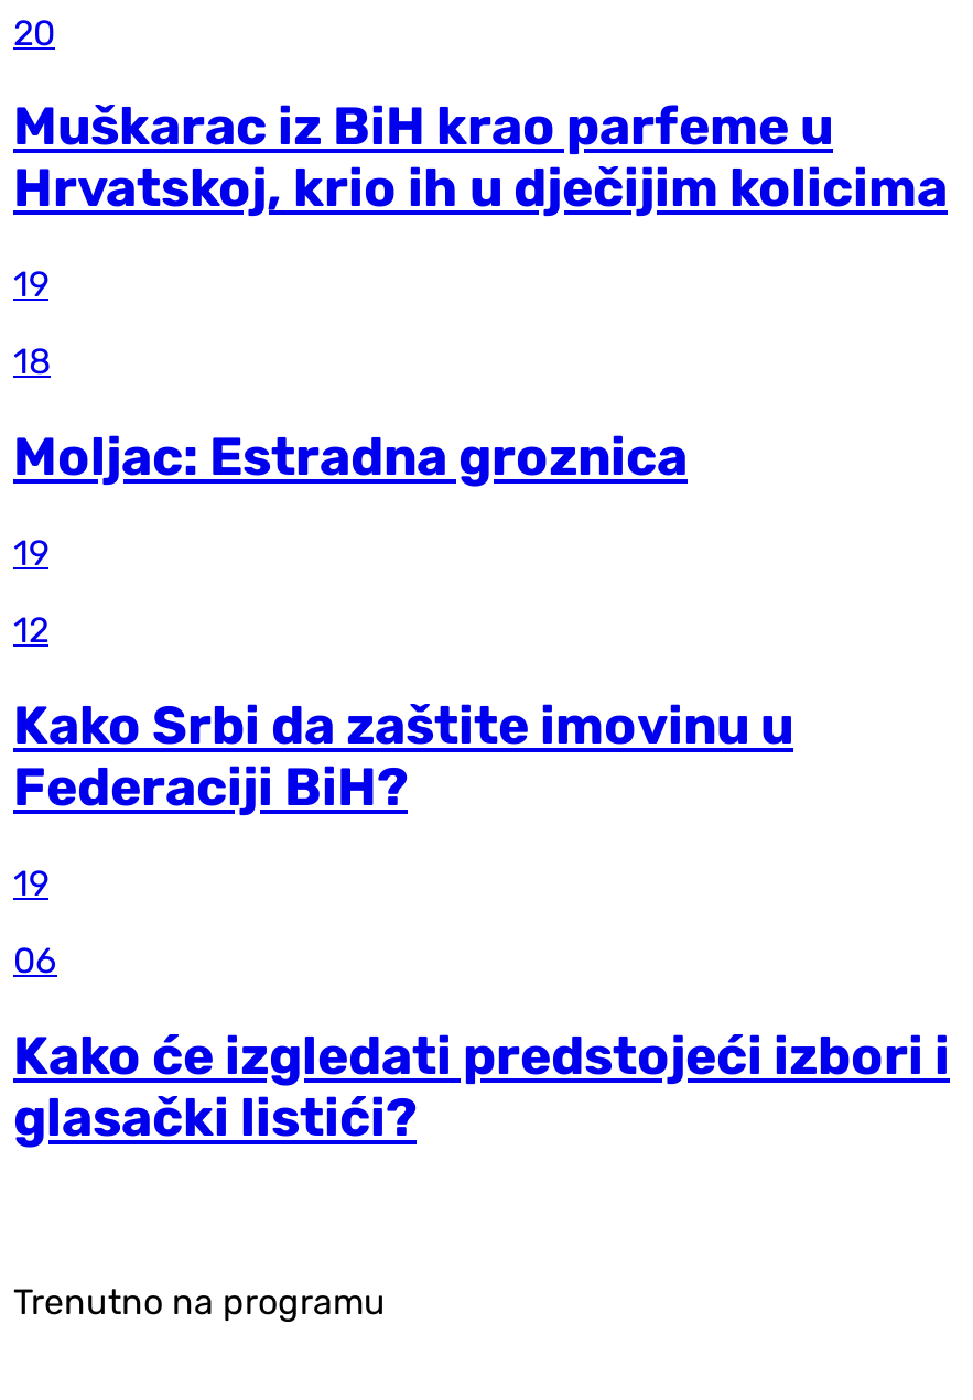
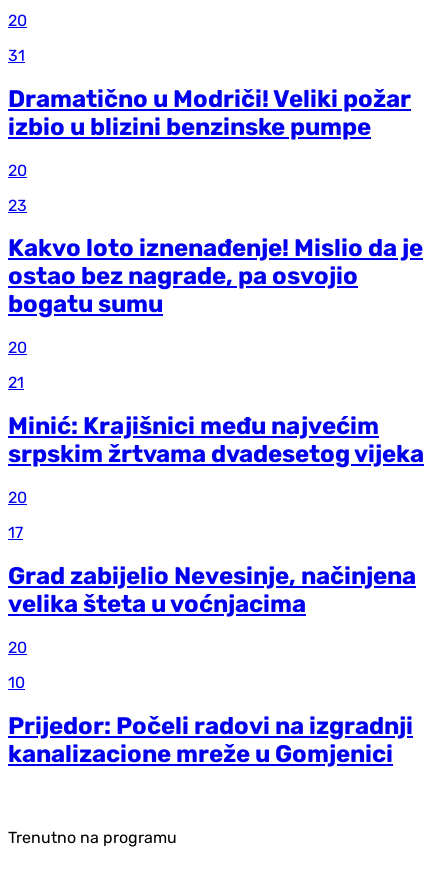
[13,97,950,1149] Muškarac iz BiH krao parfeme u | Hrvatskoj, krio ih u dječijim kolicima | 19 | 18 | Moljac: Estradna groznica | 19 | 12 | Kako Srbi da zaštite imovinu u | Federaciji BiH? | 19 | 06 | Kako će izgledati predstojeći izbori i | glasački listići? -> [8,46,424,768] 31 | Dramatično u Modriči! Veliki požar | izbio u blizini benzinske pumpe | 20 | 23 | Kakvo loto iznenađenje! Mislio da je | ostao bez nagrade, pa osvojio | bogatu sumu | 20 | 21 | Minić: Krajišnici među najvećim | srpskim žrtvama dvadesetog vijeka | 20 | 17 | Grad zabijelio Nevesinje, načinjena | velika šteta u voćnjacima | 20 | 10 | Prijedor: Počeli radovi na izgradnji | kanalizacione mreže u Gomjenici

